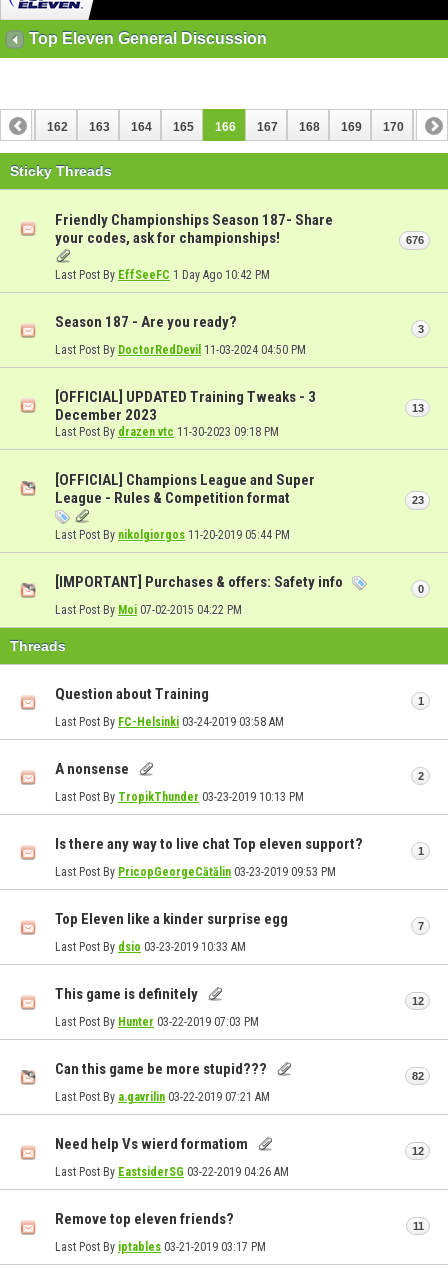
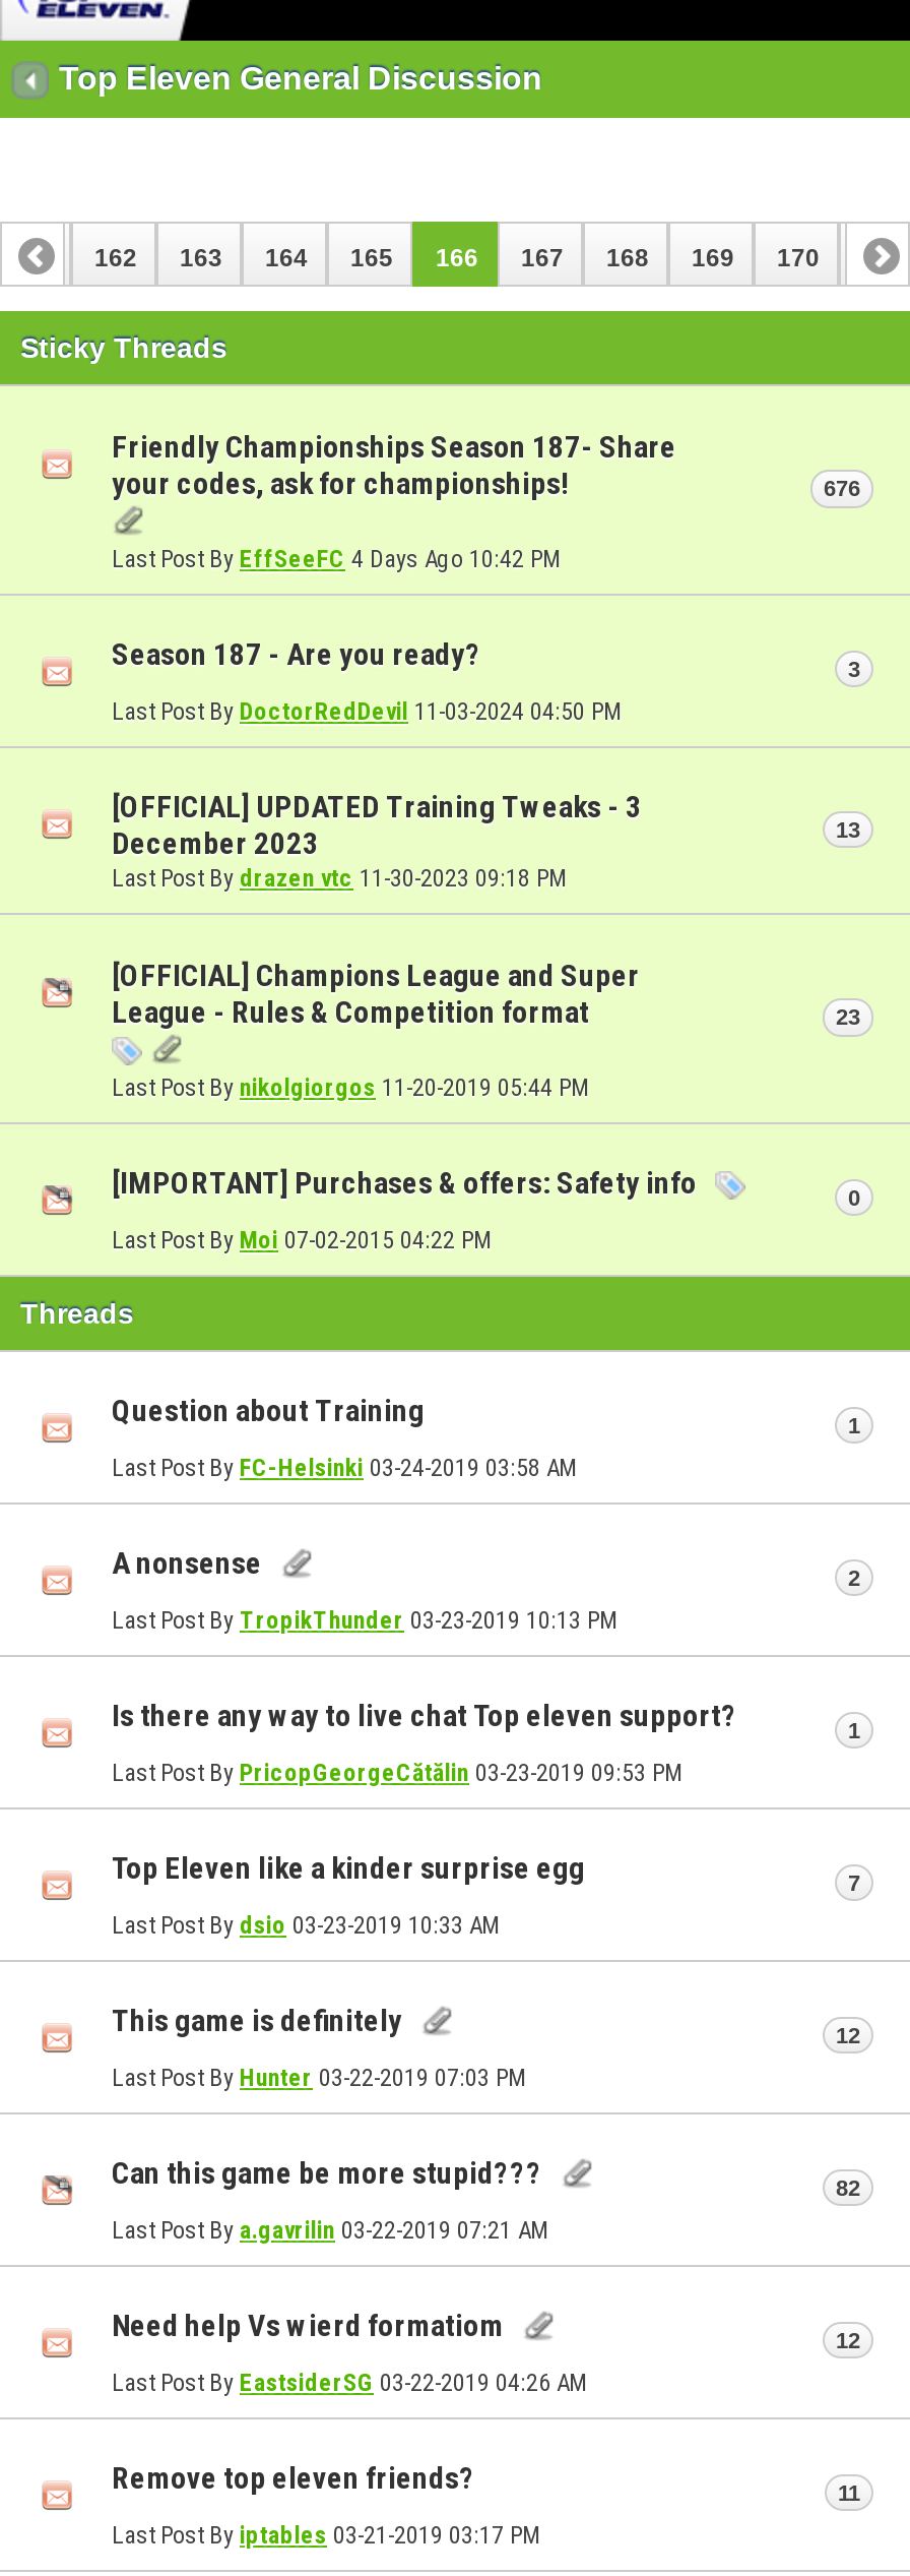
[55,268,270,282] Last Post By EffSeeFC 1 Day Ago 10:42 PM -> [112,544,561,573] Last Post By EffSeeFC 4 Days Ago 10:42 PM

